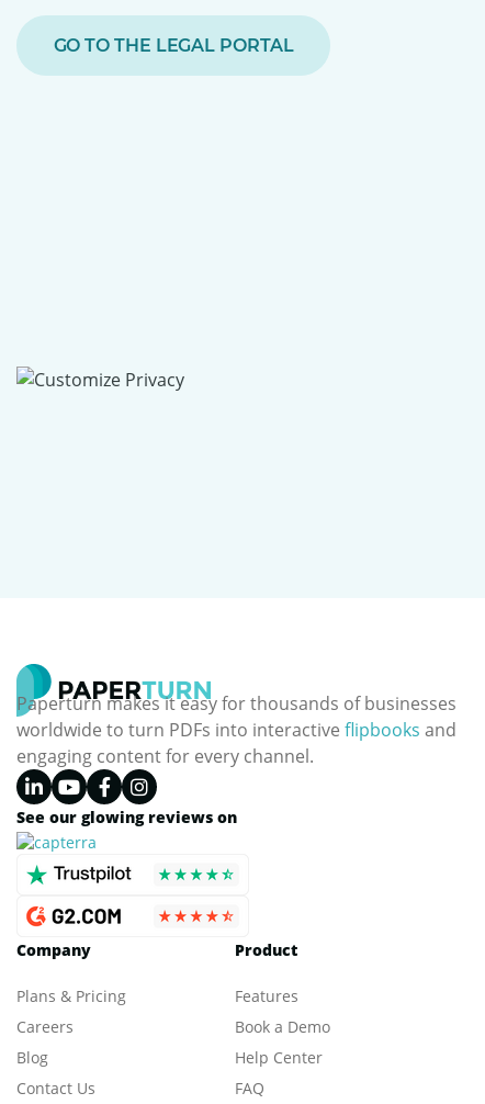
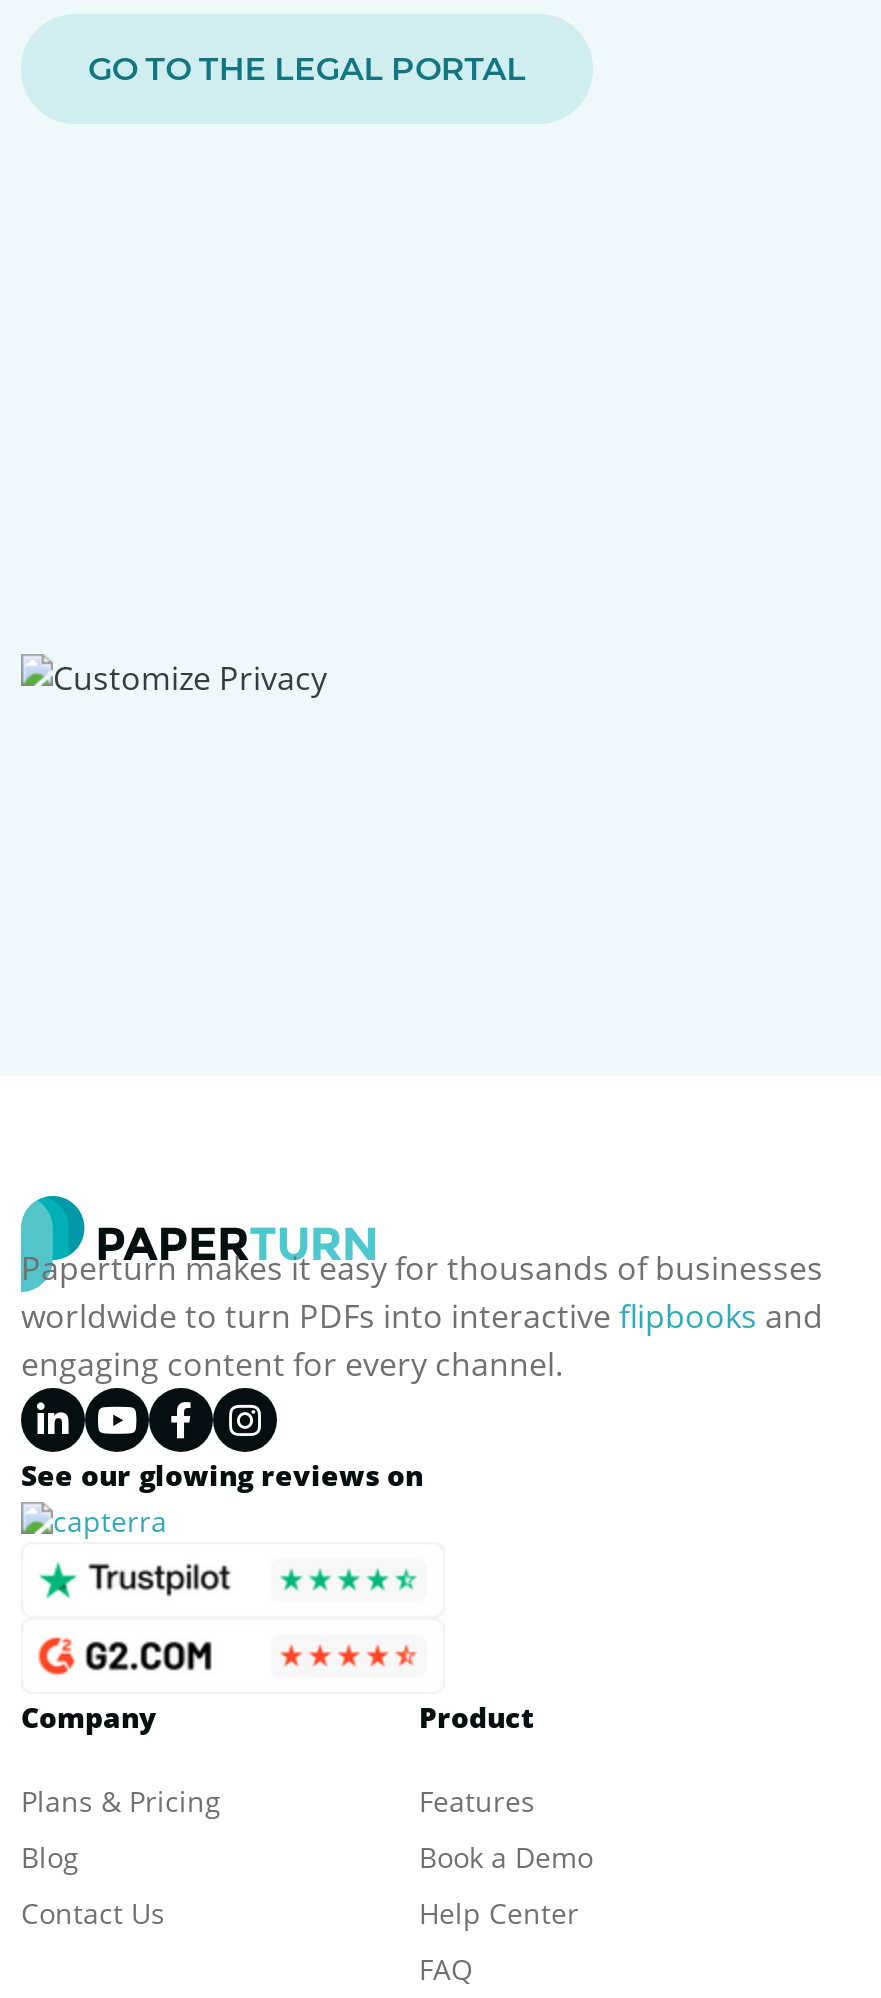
[16,1017,74,1037] Careers -> none
moved [16,1047,95,1099] -> [21,1839,165,1933]: Blog | Contact Us

